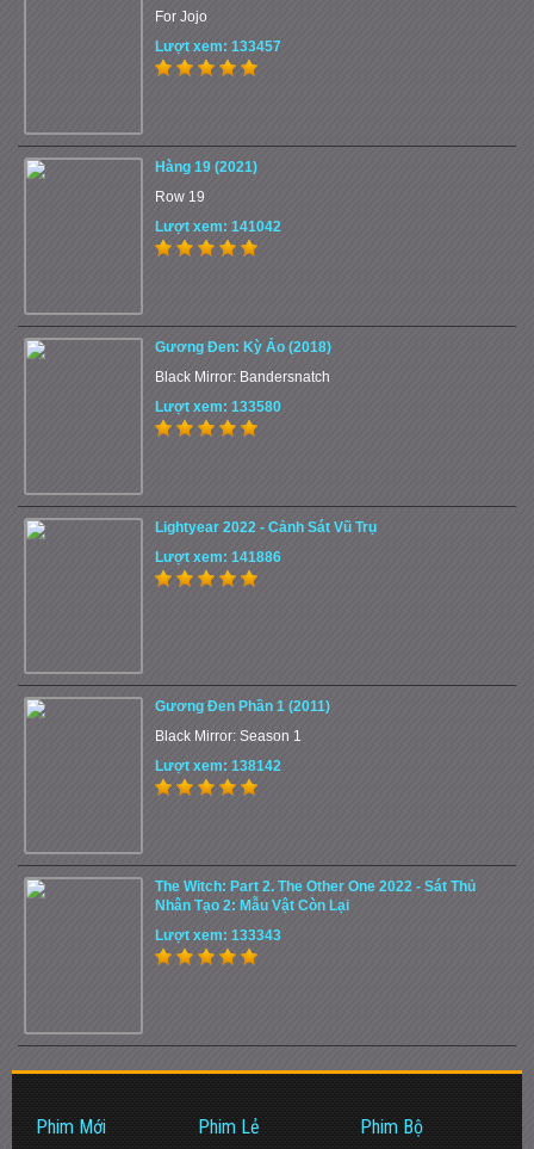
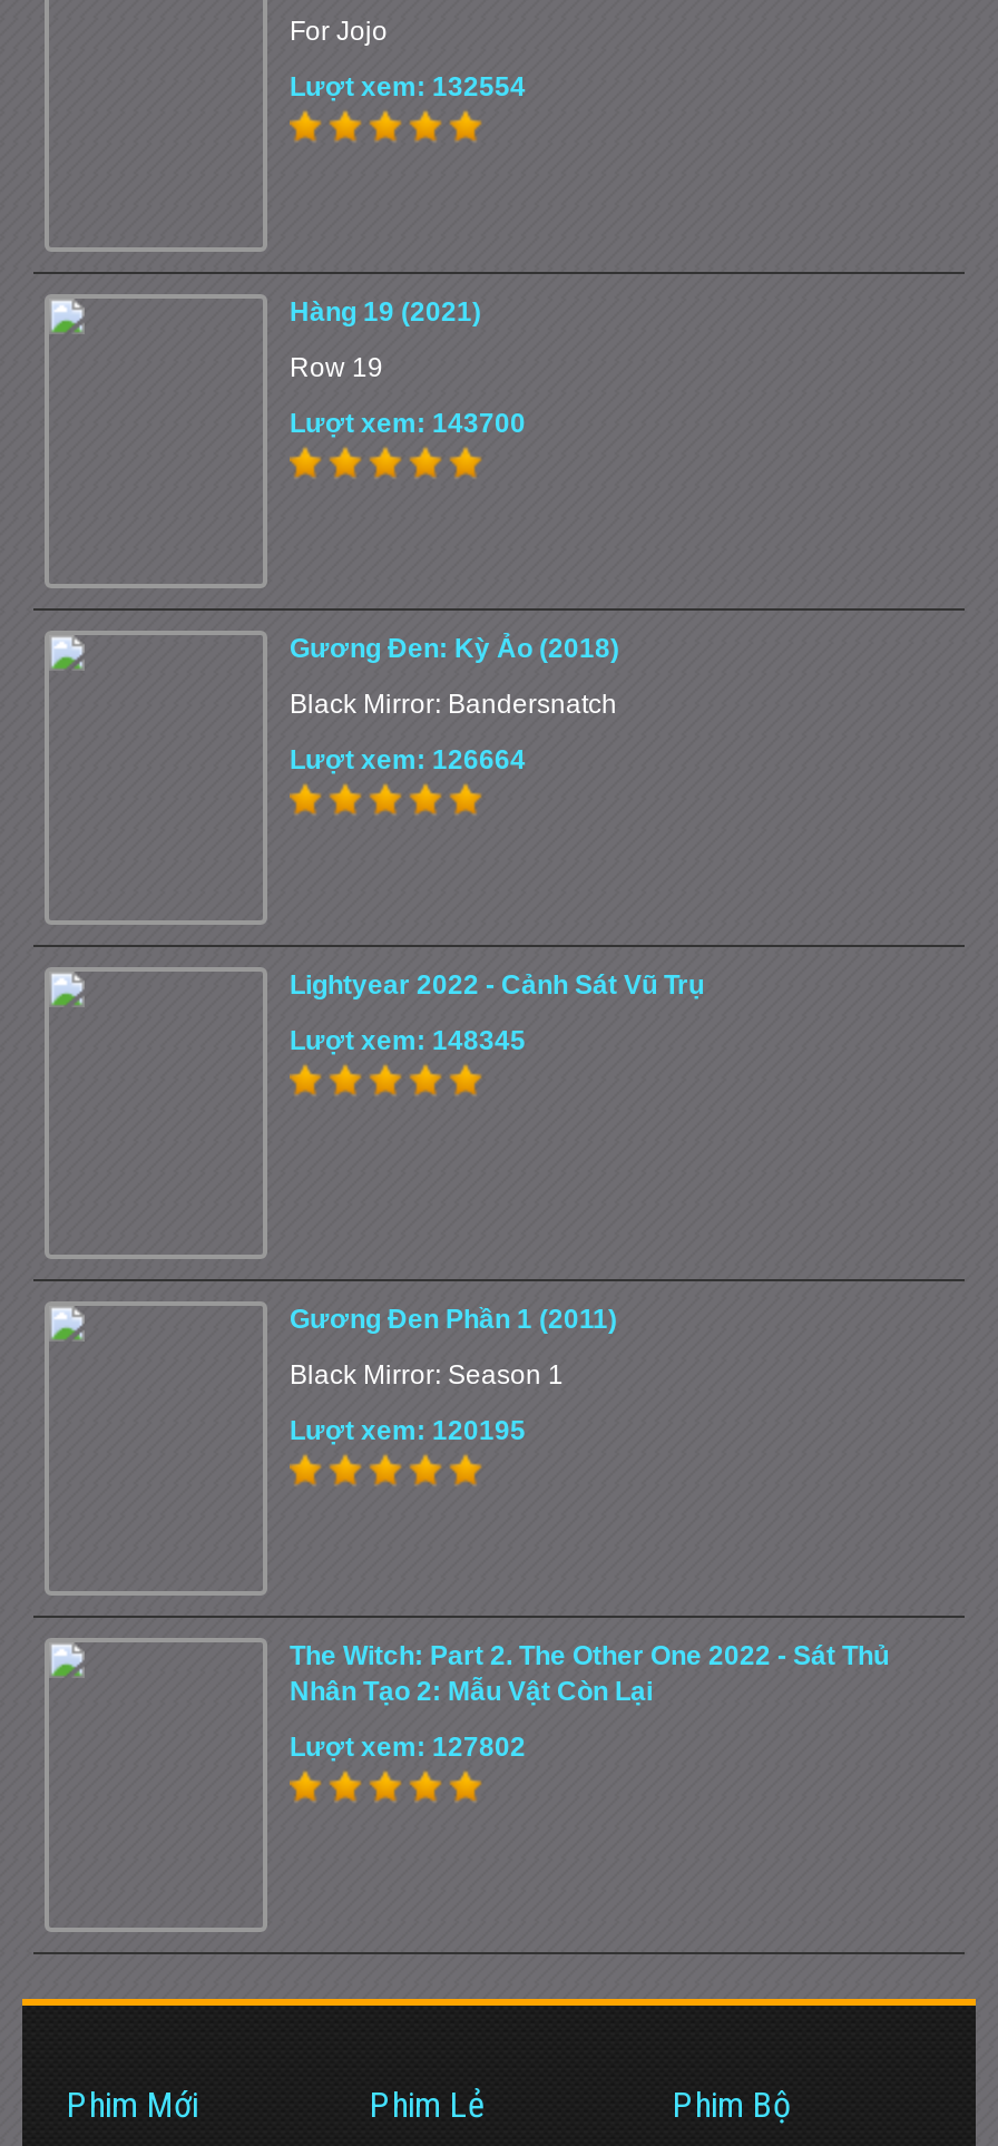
[155,38,281,54] Lượt xem: 133457 -> [290,70,526,101] Lượt xem: 132554
[155,218,281,234] Lượt xem: 141042 -> [290,407,526,438] Lượt xem: 143700
[155,398,281,415] Lượt xem: 133580 -> [290,743,526,774] Lượt xem: 126664
[155,548,281,565] Lượt xem: 141886 -> [290,1024,526,1055] Lượt xem: 148345
[155,758,281,775] Lượt xem: 138142 -> [290,1416,526,1447] Lượt xem: 120195
[155,928,281,944] Lượt xem: 133343 -> [290,1733,526,1764] Lượt xem: 127802

